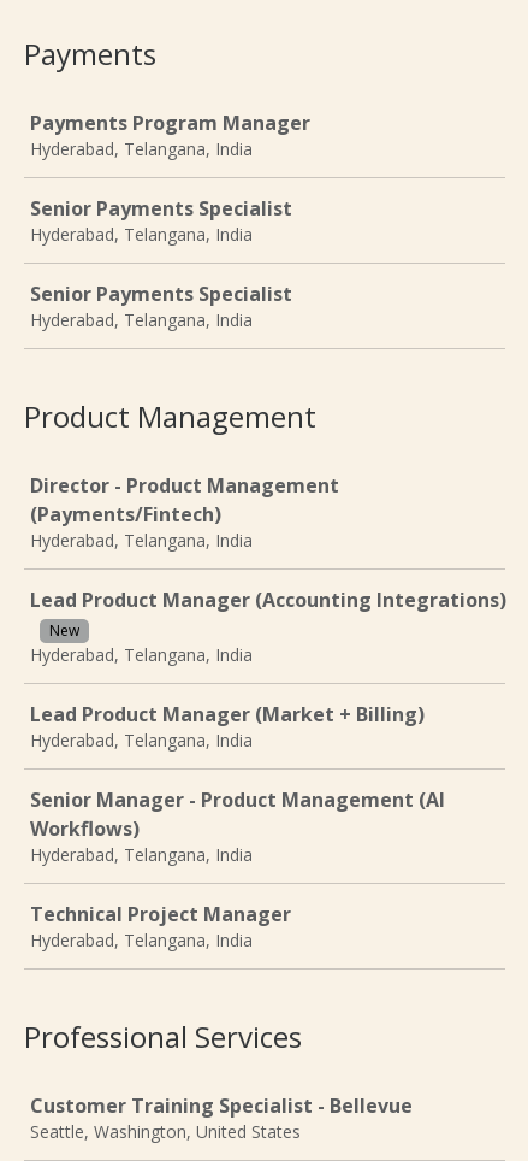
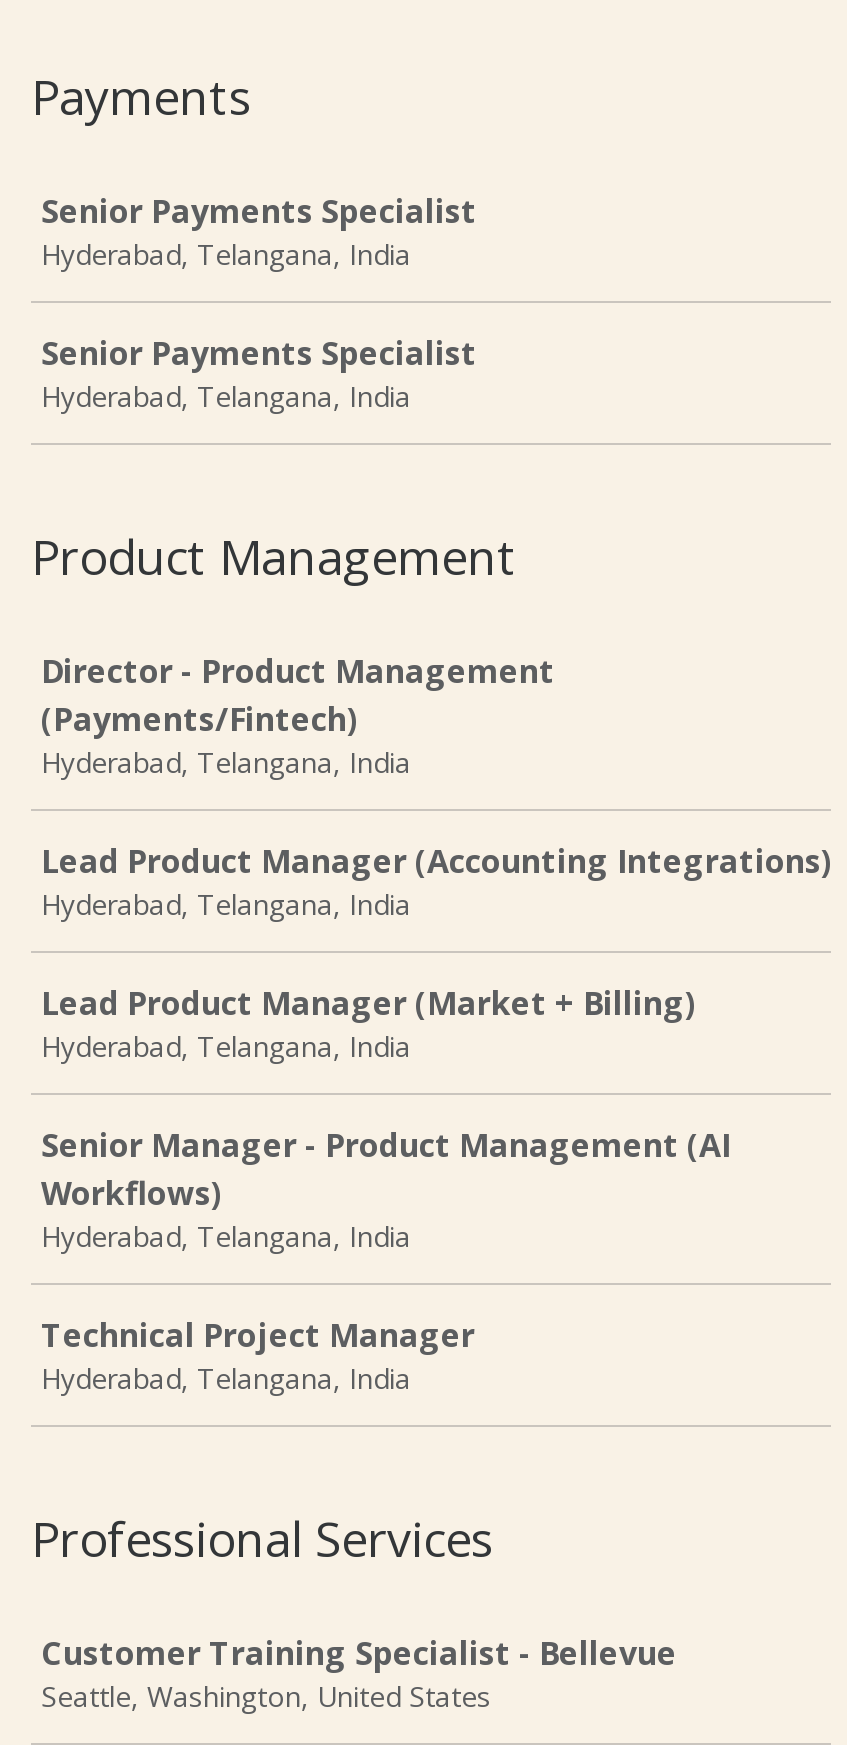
[30,110,310,160] Payments Program Manager | Hyderabad, Telangana, India -> none
[49,620,79,641] New -> none

